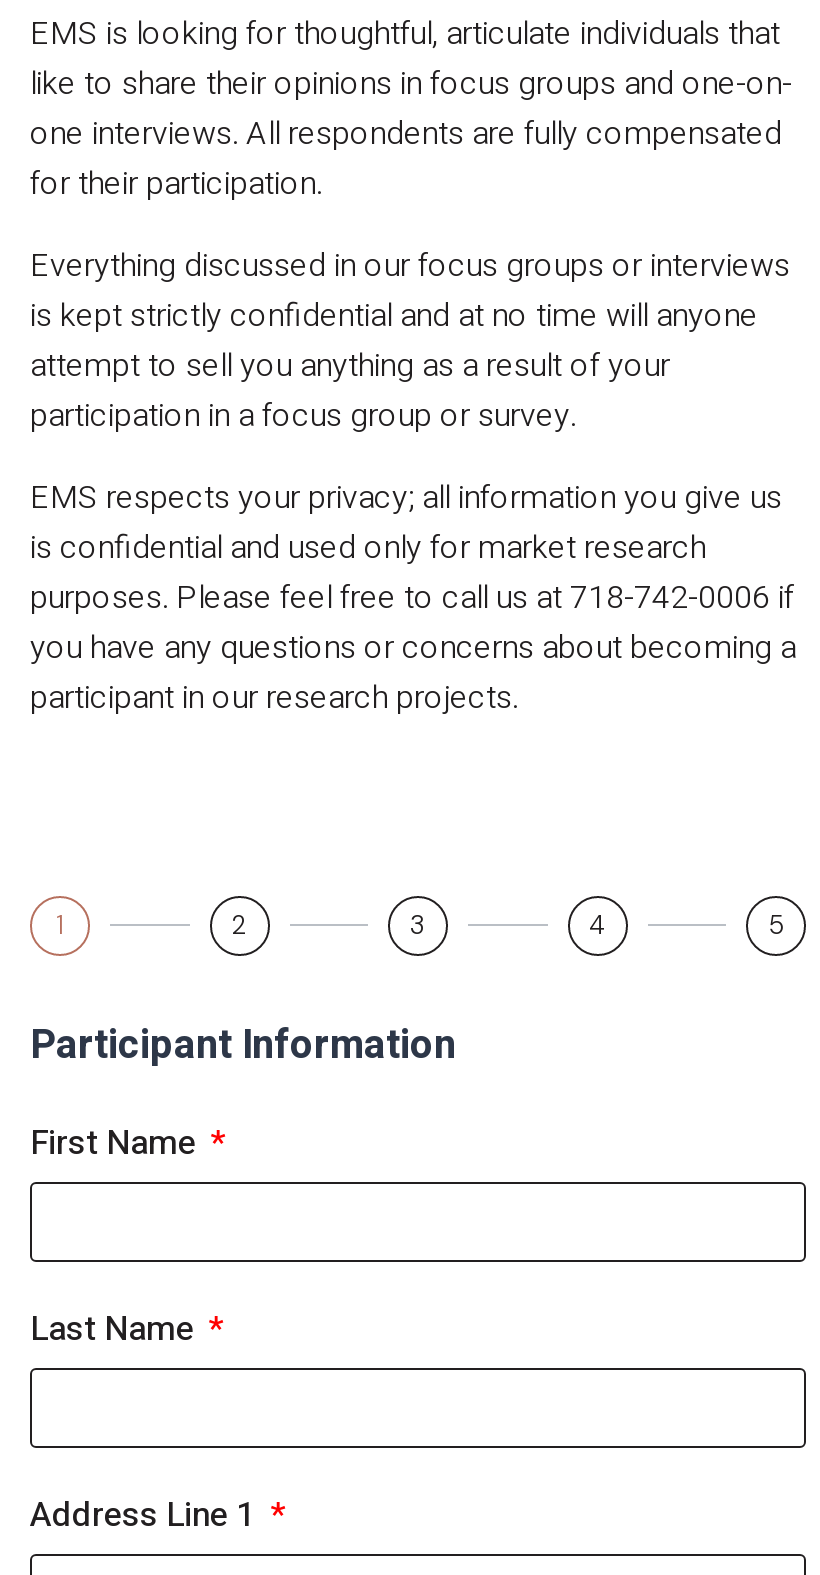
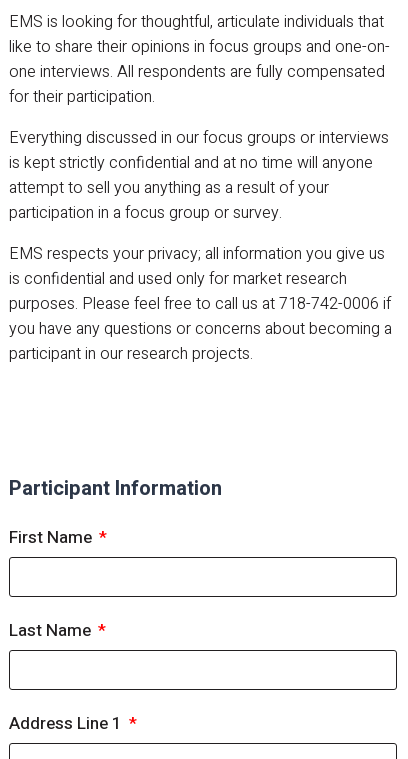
[56,908,784,942] 1 | 2 | 3 | 4 | 5 -> none

